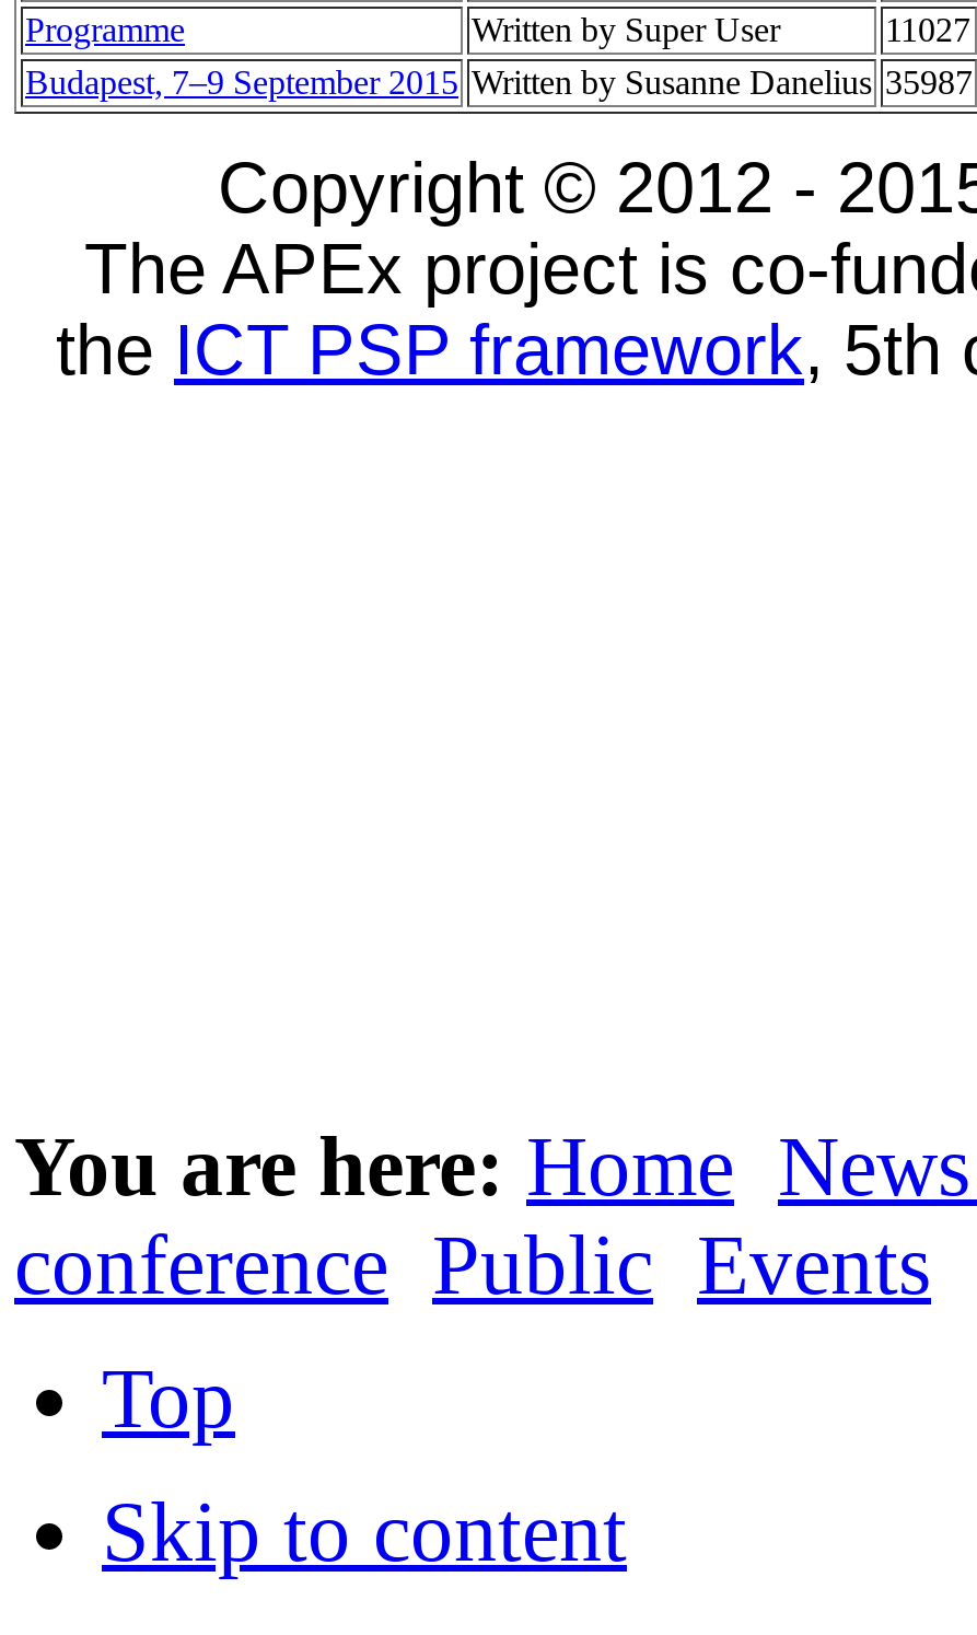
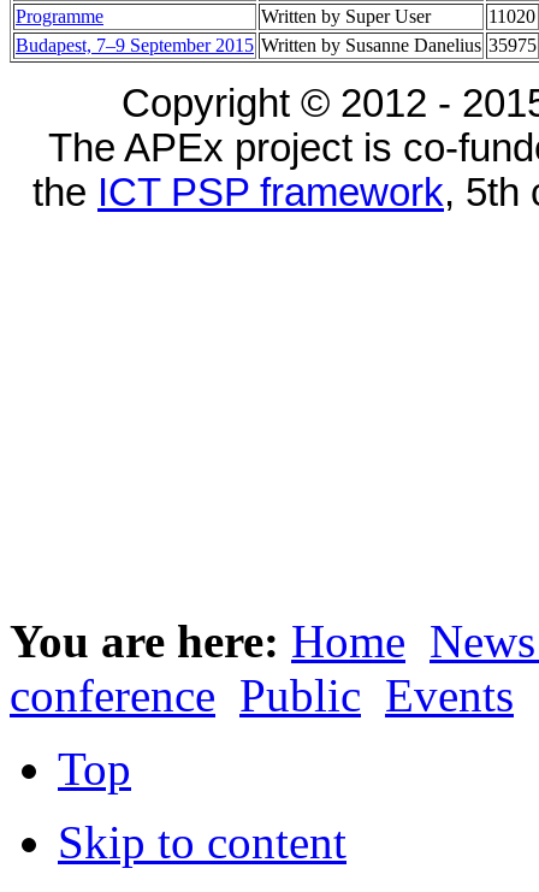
[885,12,970,49] 11027 -> [488,7,535,27] 11020
[25,65,973,102] Budapest, 7–9 September 2015 Written by Susanne Danelius 35987 -> [16,36,537,56] Budapest, 7–9 September 2015 Written by Susanne Danelius 35975

